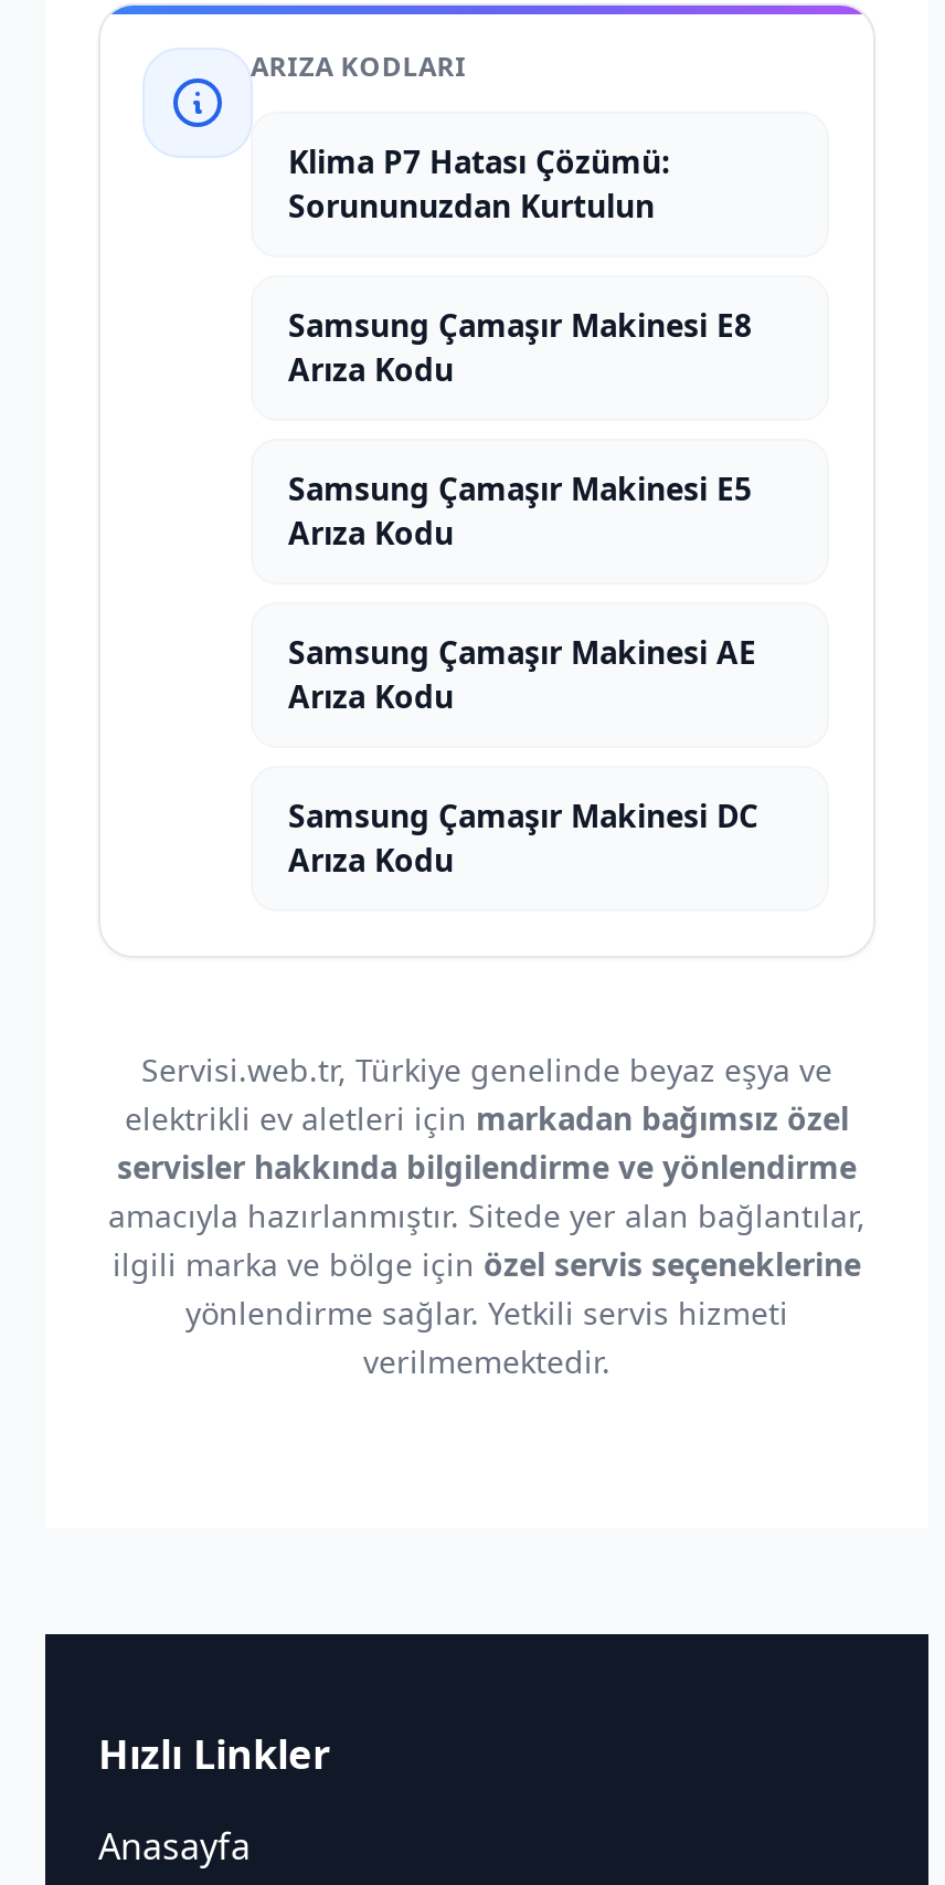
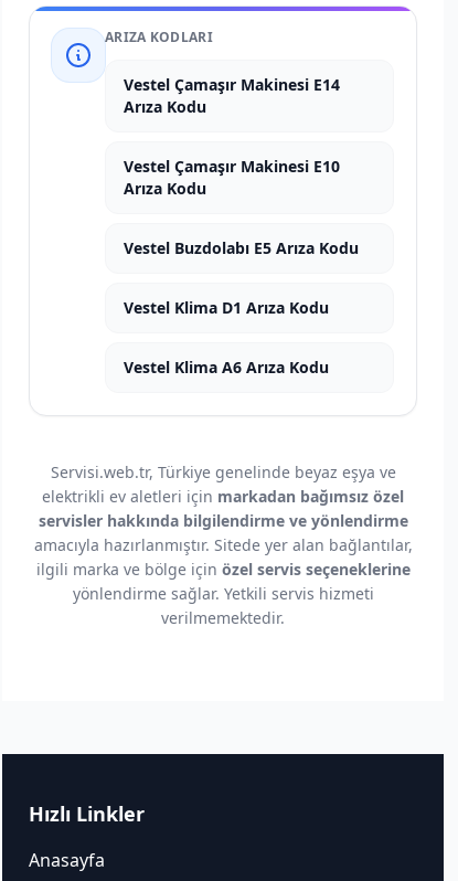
[288,140,752,346] Klima P7 Hatası Çözümü: | Sorununuzdan Kurtulun | Samsung Çamaşır Makinesi E8 -> [124,74,340,95] Vestel Çamaşır Makinesi E14
[288,467,752,509] Samsung Çamaşır Makinesi E5 -> [124,156,340,177] Vestel Çamaşır Makinesi E10
[288,631,758,881] Samsung Çamaşır Makinesi AE | Arıza Kodu | Samsung Çamaşır Makinesi DC | Arıza Kodu -> [124,237,359,378] Vestel Buzdolabı E5 Arıza Kodu | Vestel Klima D1 Arıza Kodu | Vestel Klima A6 Arıza Kodu

